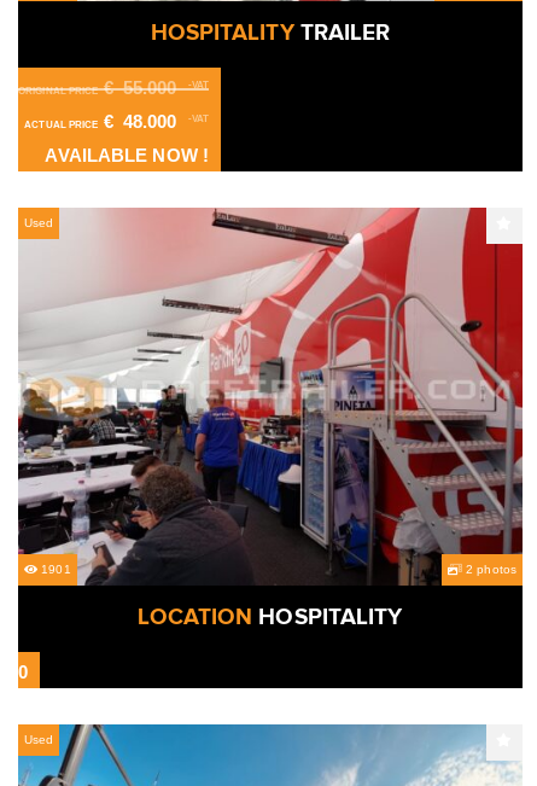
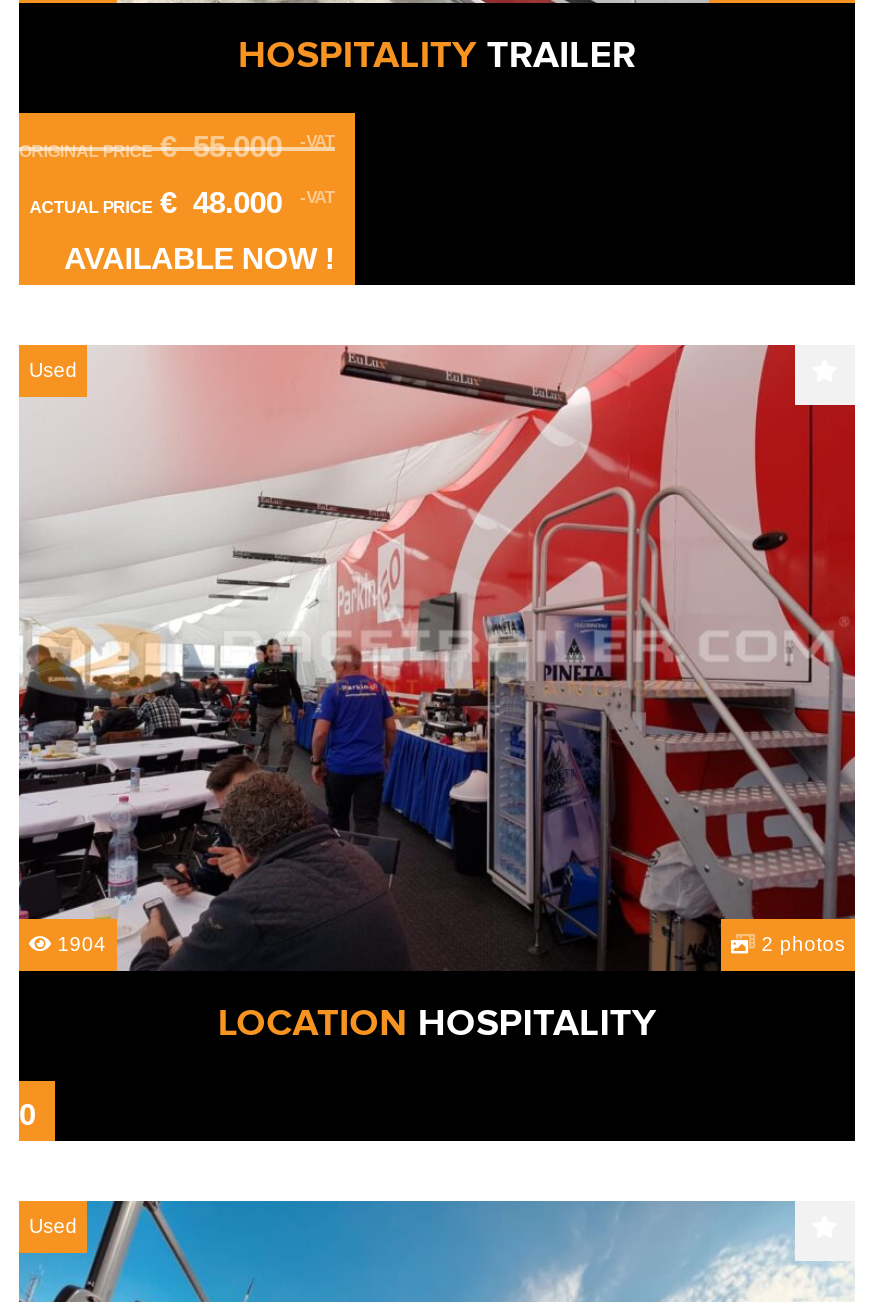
[38,563,71,576] 1901 -> [51,933,106,955] 1904

